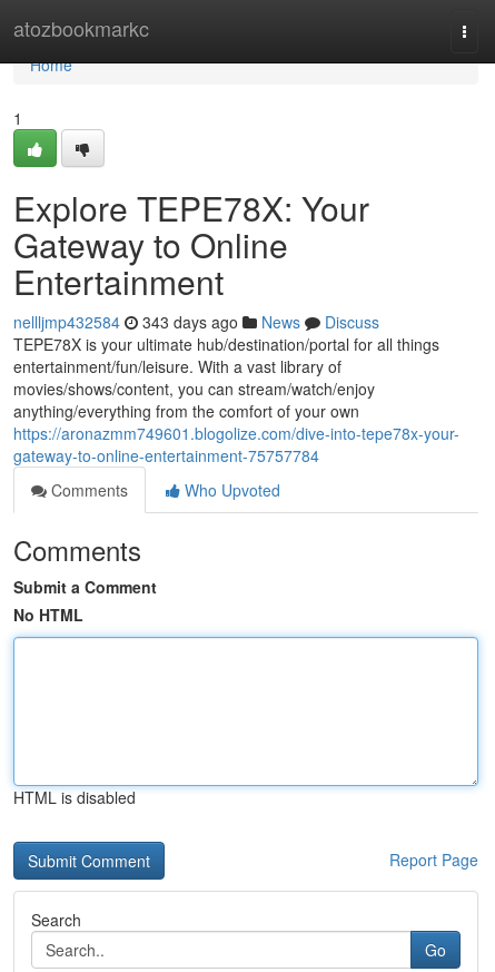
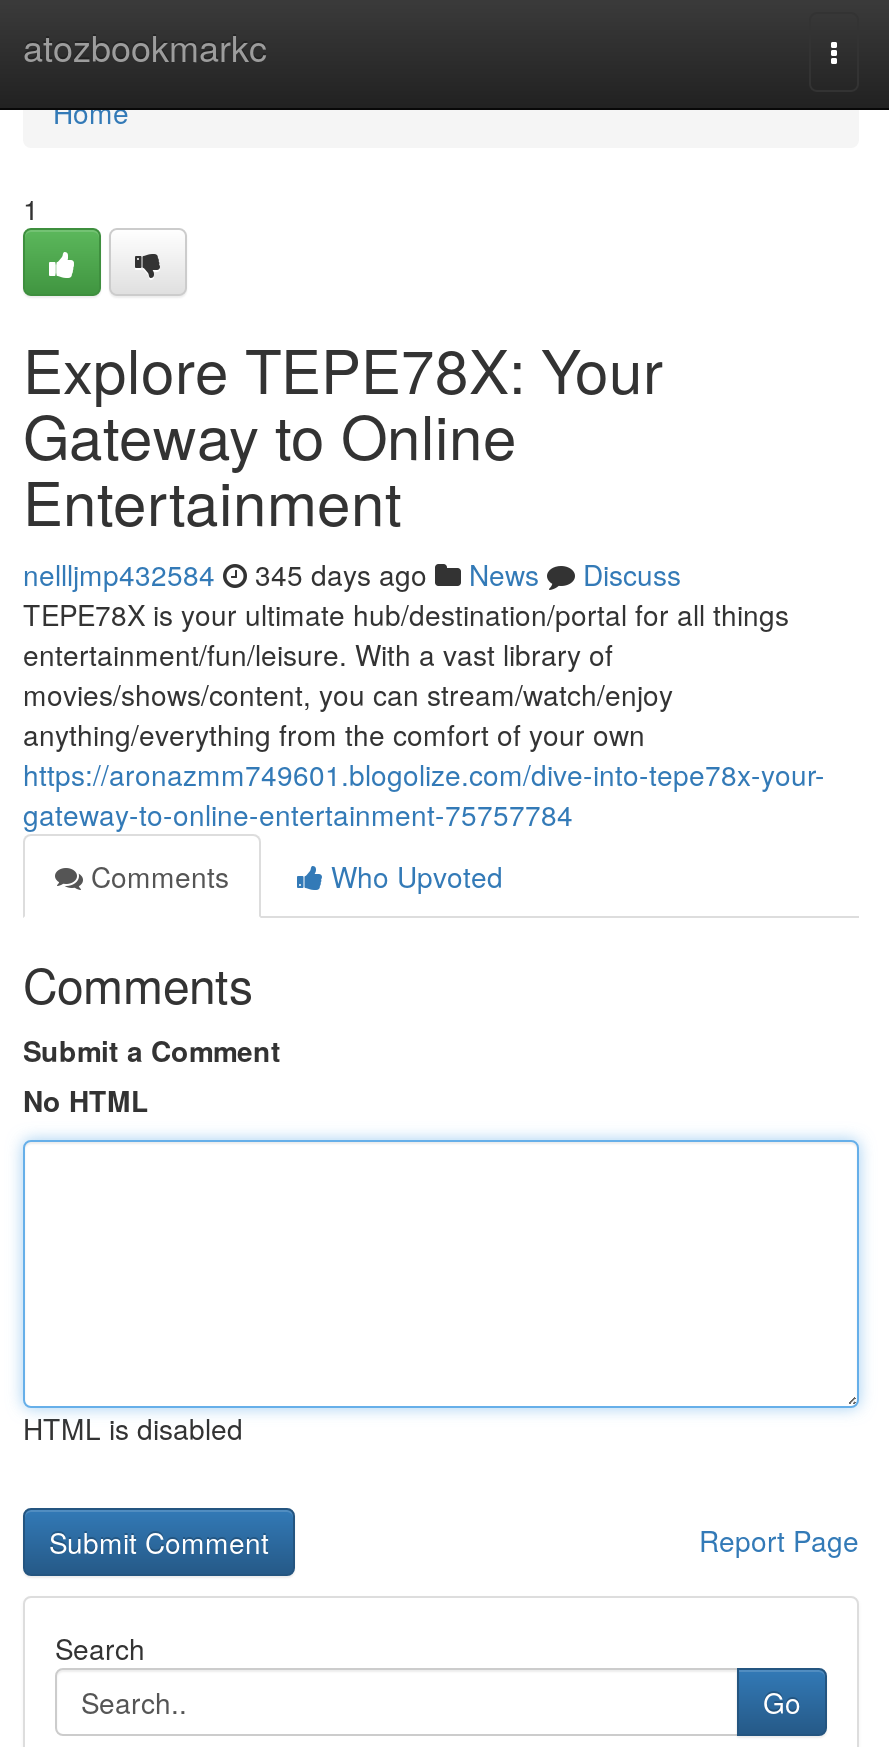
[13,311,379,333] nellljmp432584 343 days ago News Discuss -> [23,554,681,594] nellljmp432584 345 days ago News Discuss

